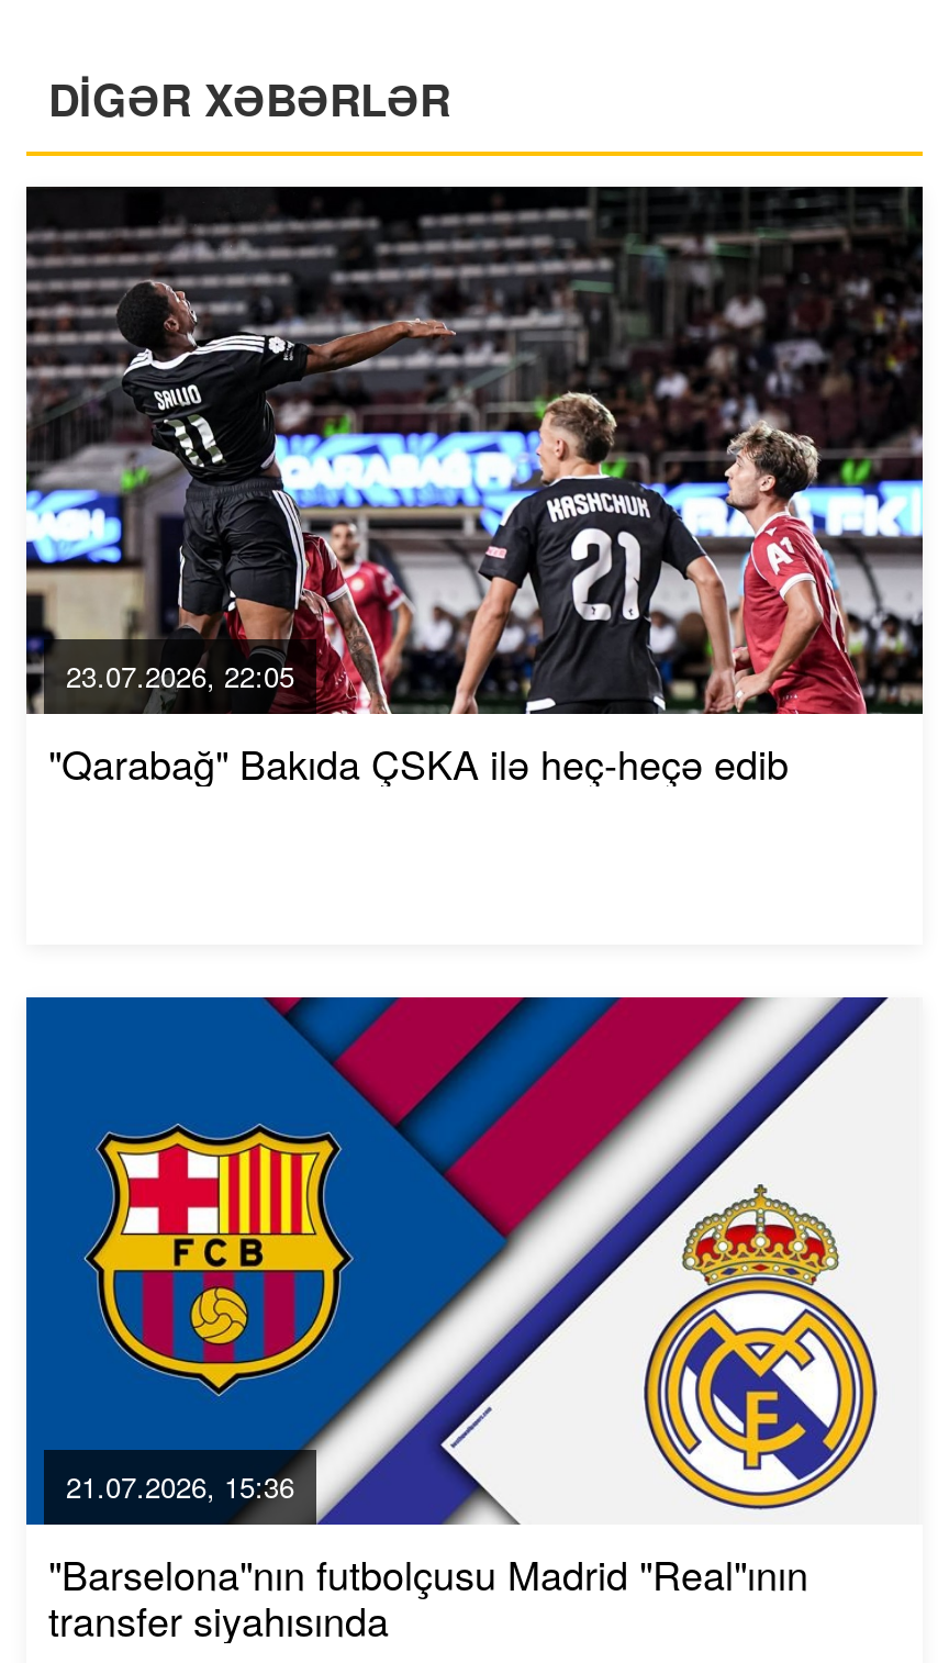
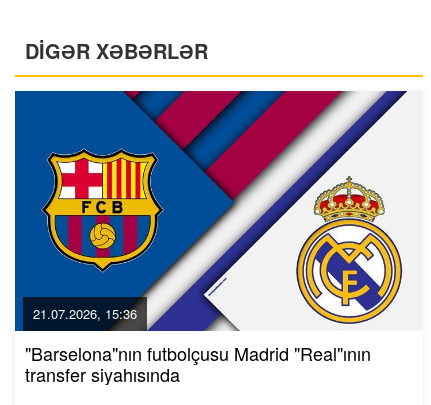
[24,185,925,790] [image] | 23.07.2026, 22:05 | "Qarabağ" Bakıda ÇSKA ilə heç-heçə edib -> none

